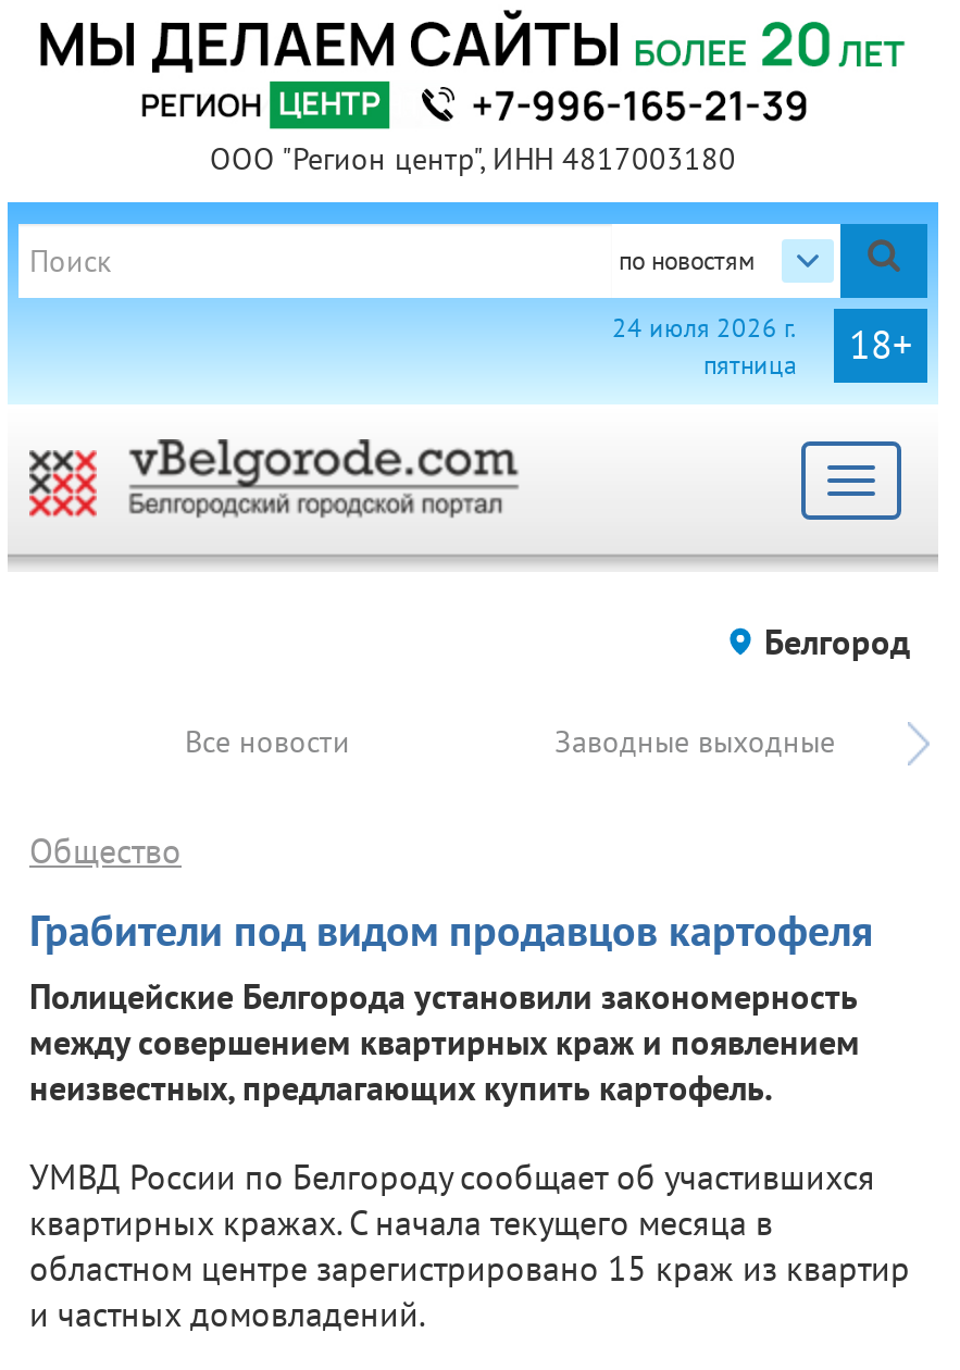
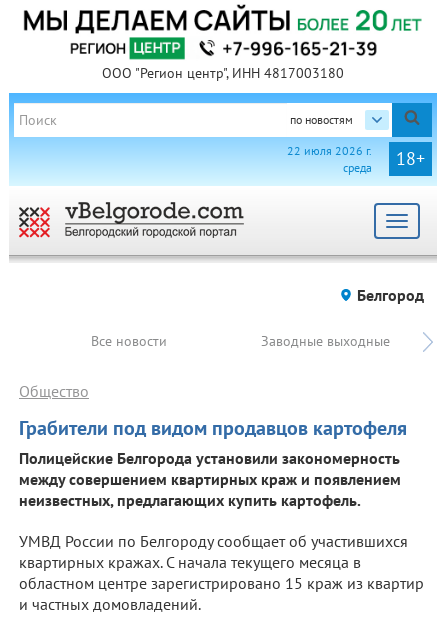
[612,311,797,380] 24 июля 2026 г. | пятница -> [287,143,372,175] 22 июля 2026 г. | среда

